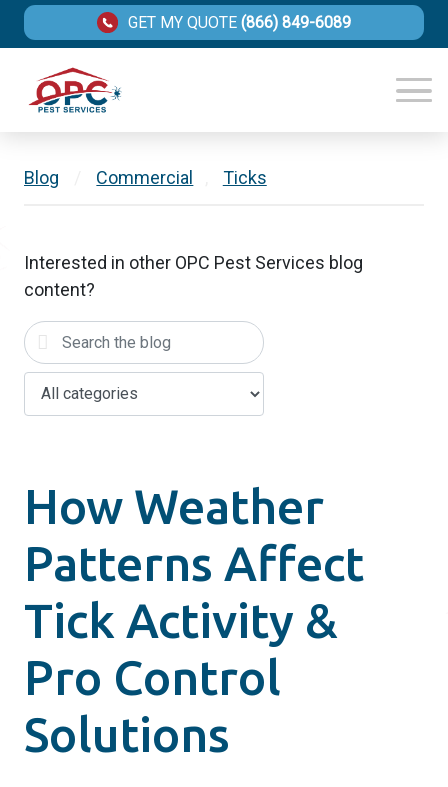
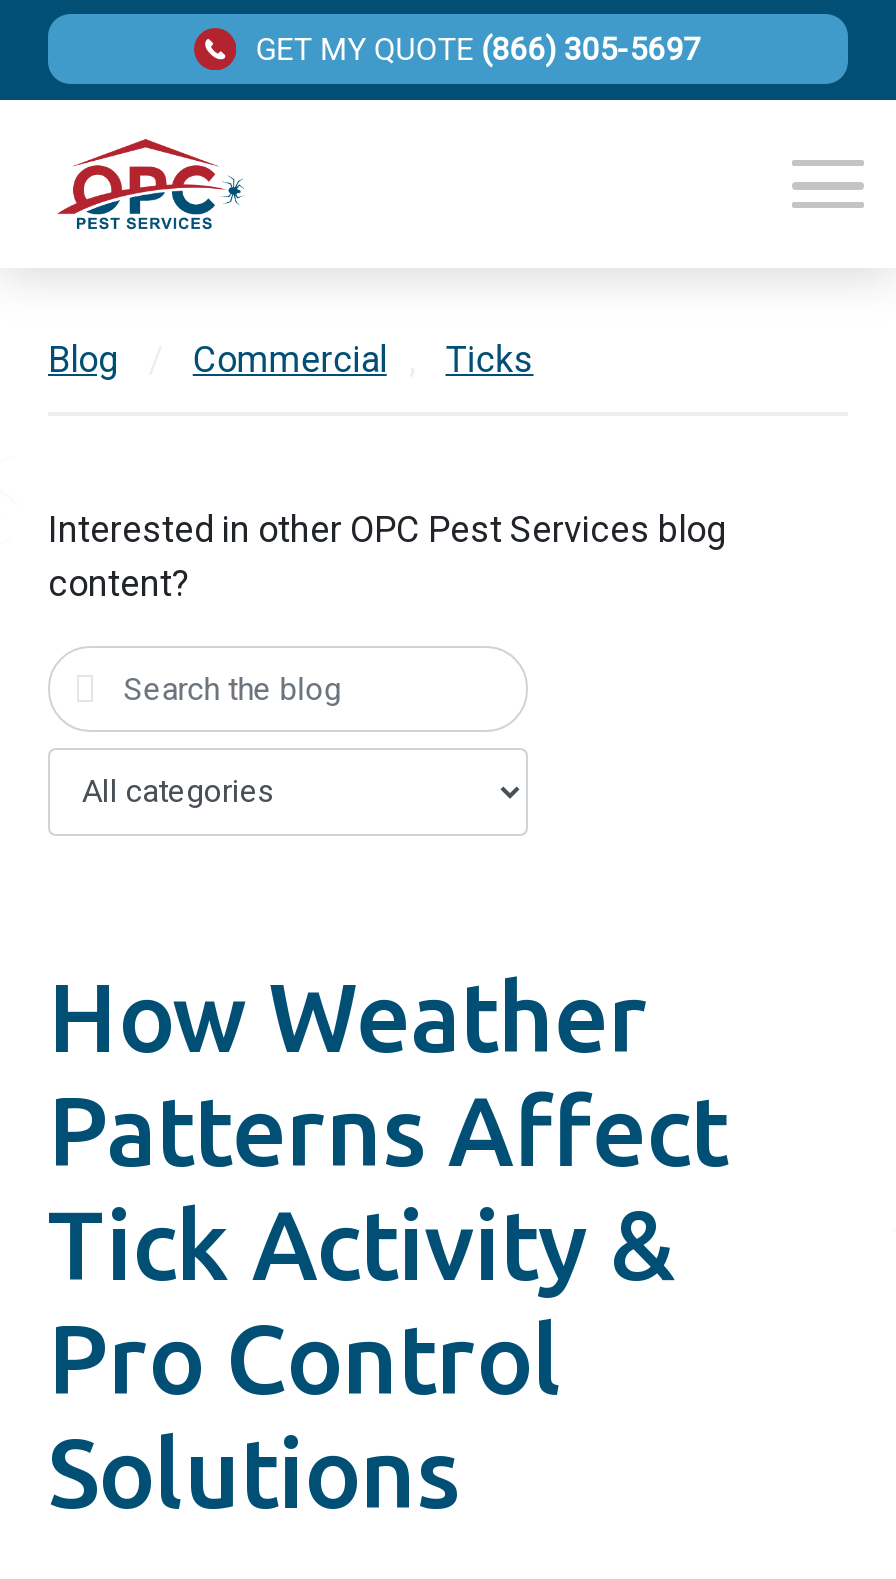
[128,13,351,32] GET MY QUOTE (866) 849-6089 -> [255,30,701,68] GET MY QUOTE (866) 305-5697

